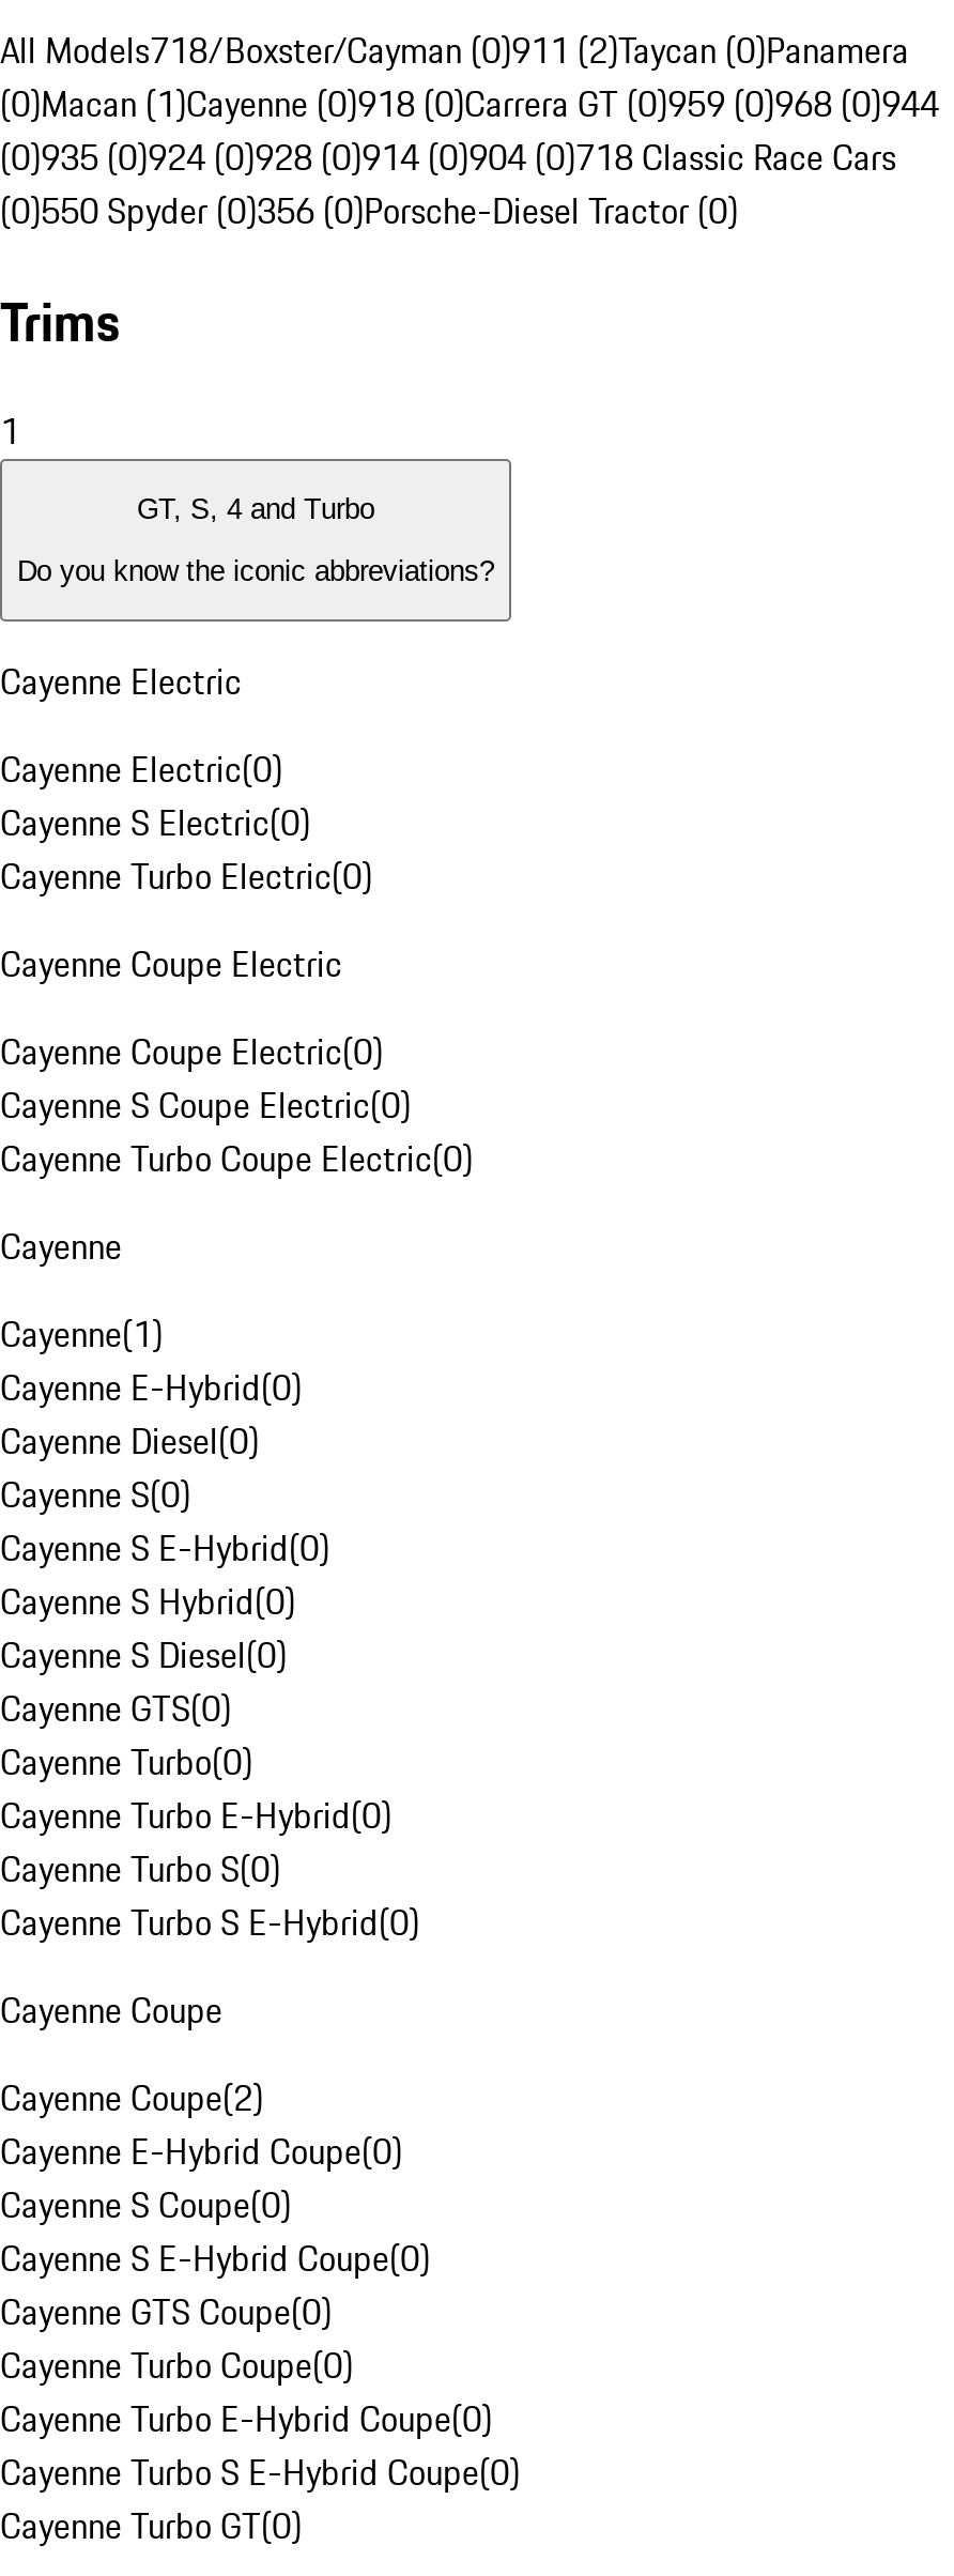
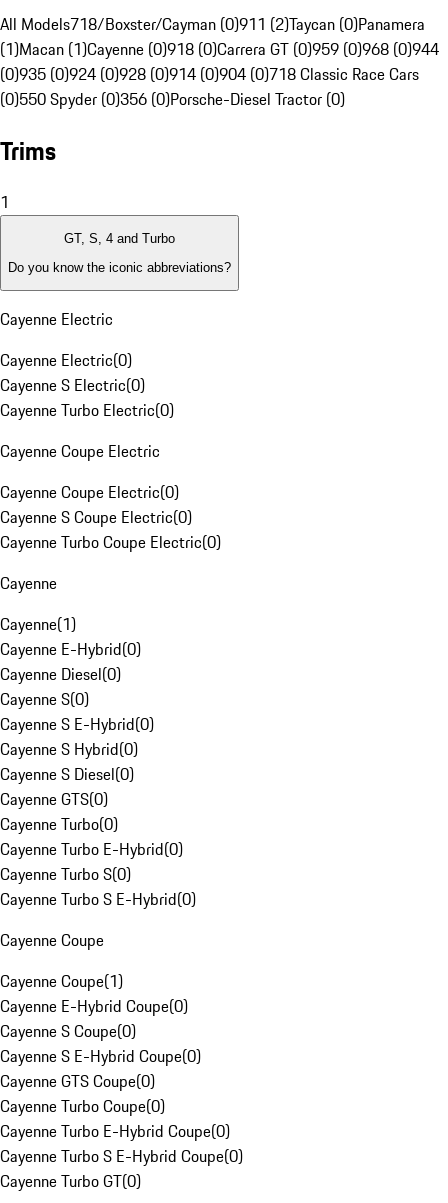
[0,79,939,130] (0)Macan (1)Cayenne (0)918 (0)Carrera GT (0)959 (0)968 (0)944 -> [0,37,439,61] (1)Macan (1)Cayenne (0)918 (0)Carrera GT (0)959 (0)968 (0)944
[0,2072,263,2124] Cayenne Coupe(2) -> [0,969,123,993] Cayenne Coupe(1)

